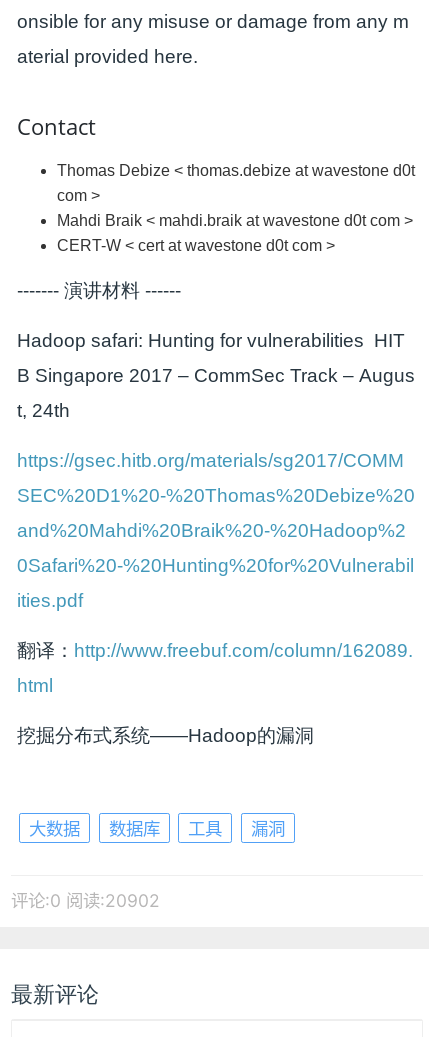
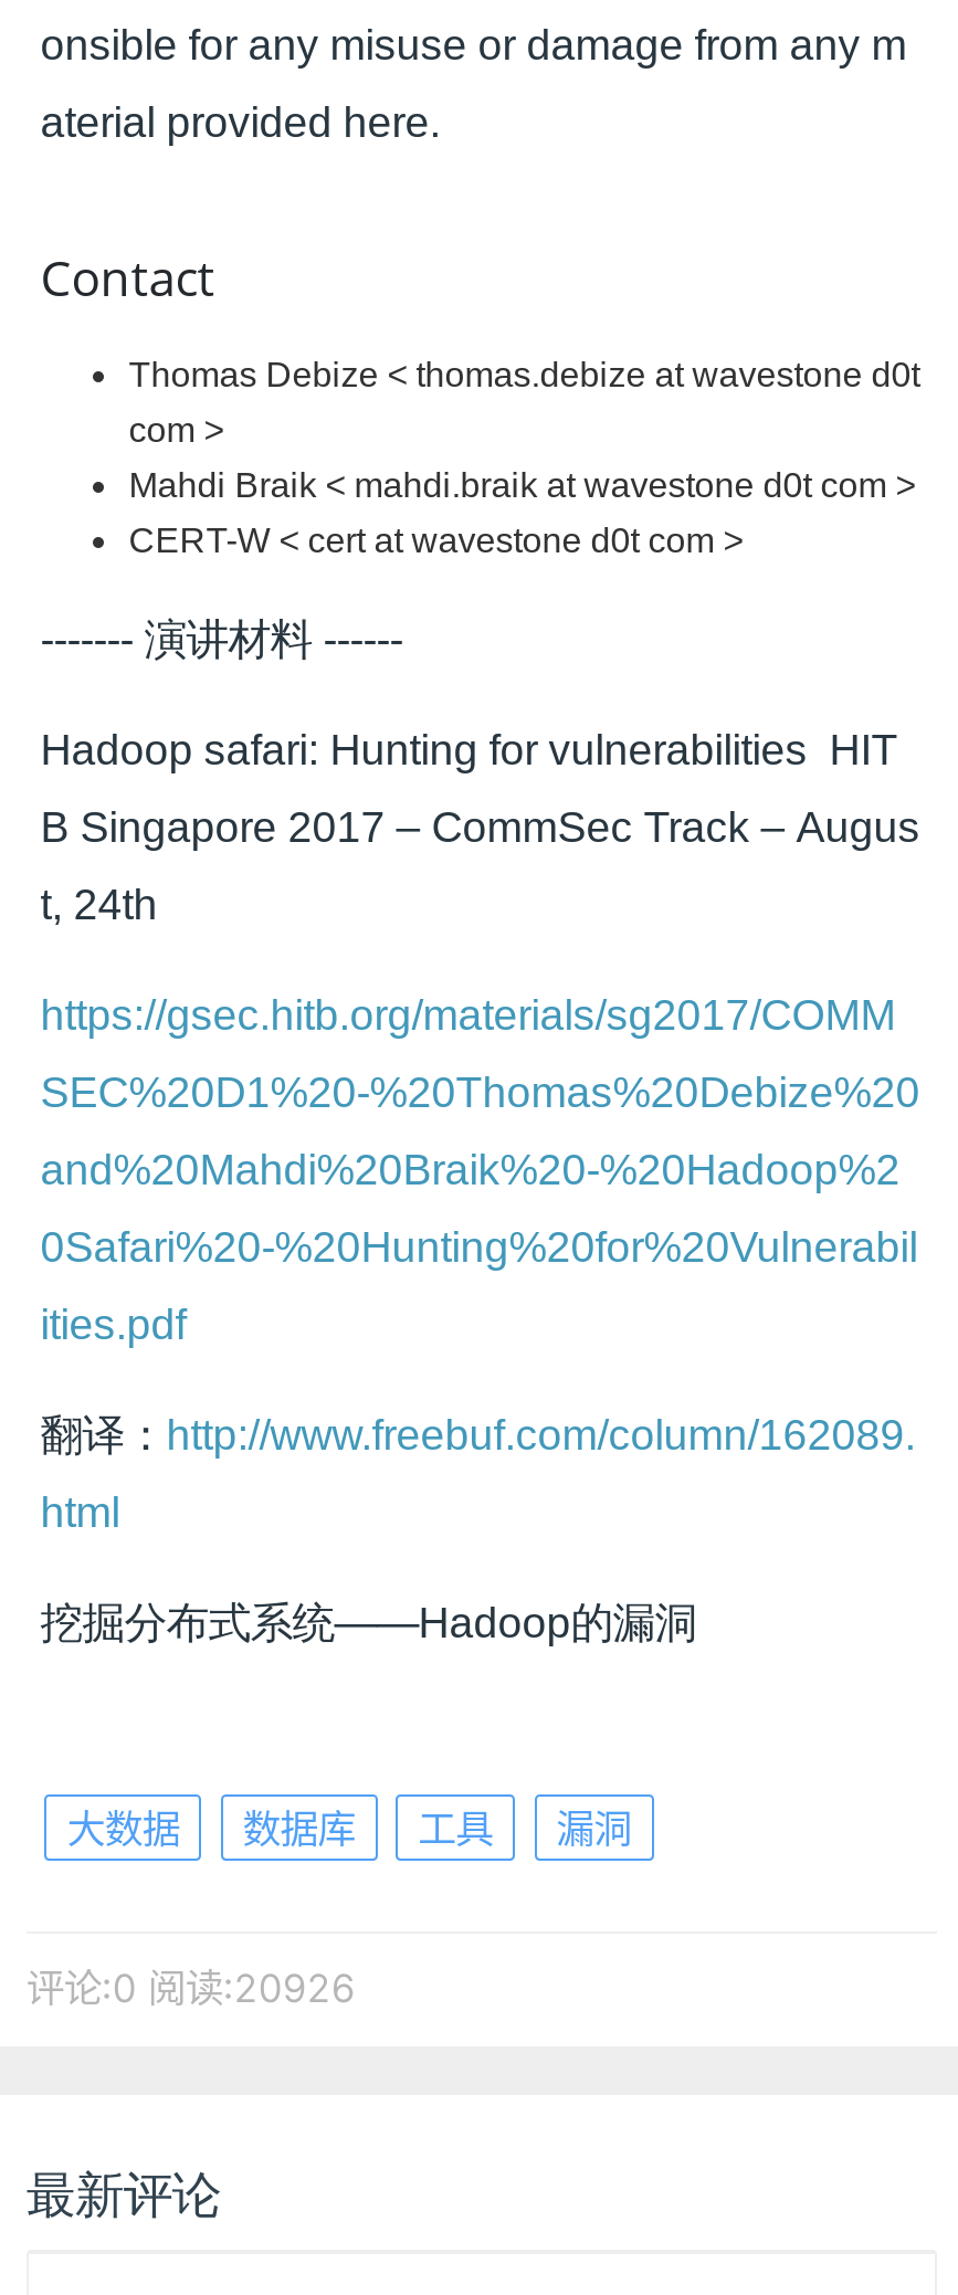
[11,890,160,911] 评论:0 阅读:20902 -> [26,1965,356,2011] 评论:0 阅读:20926

